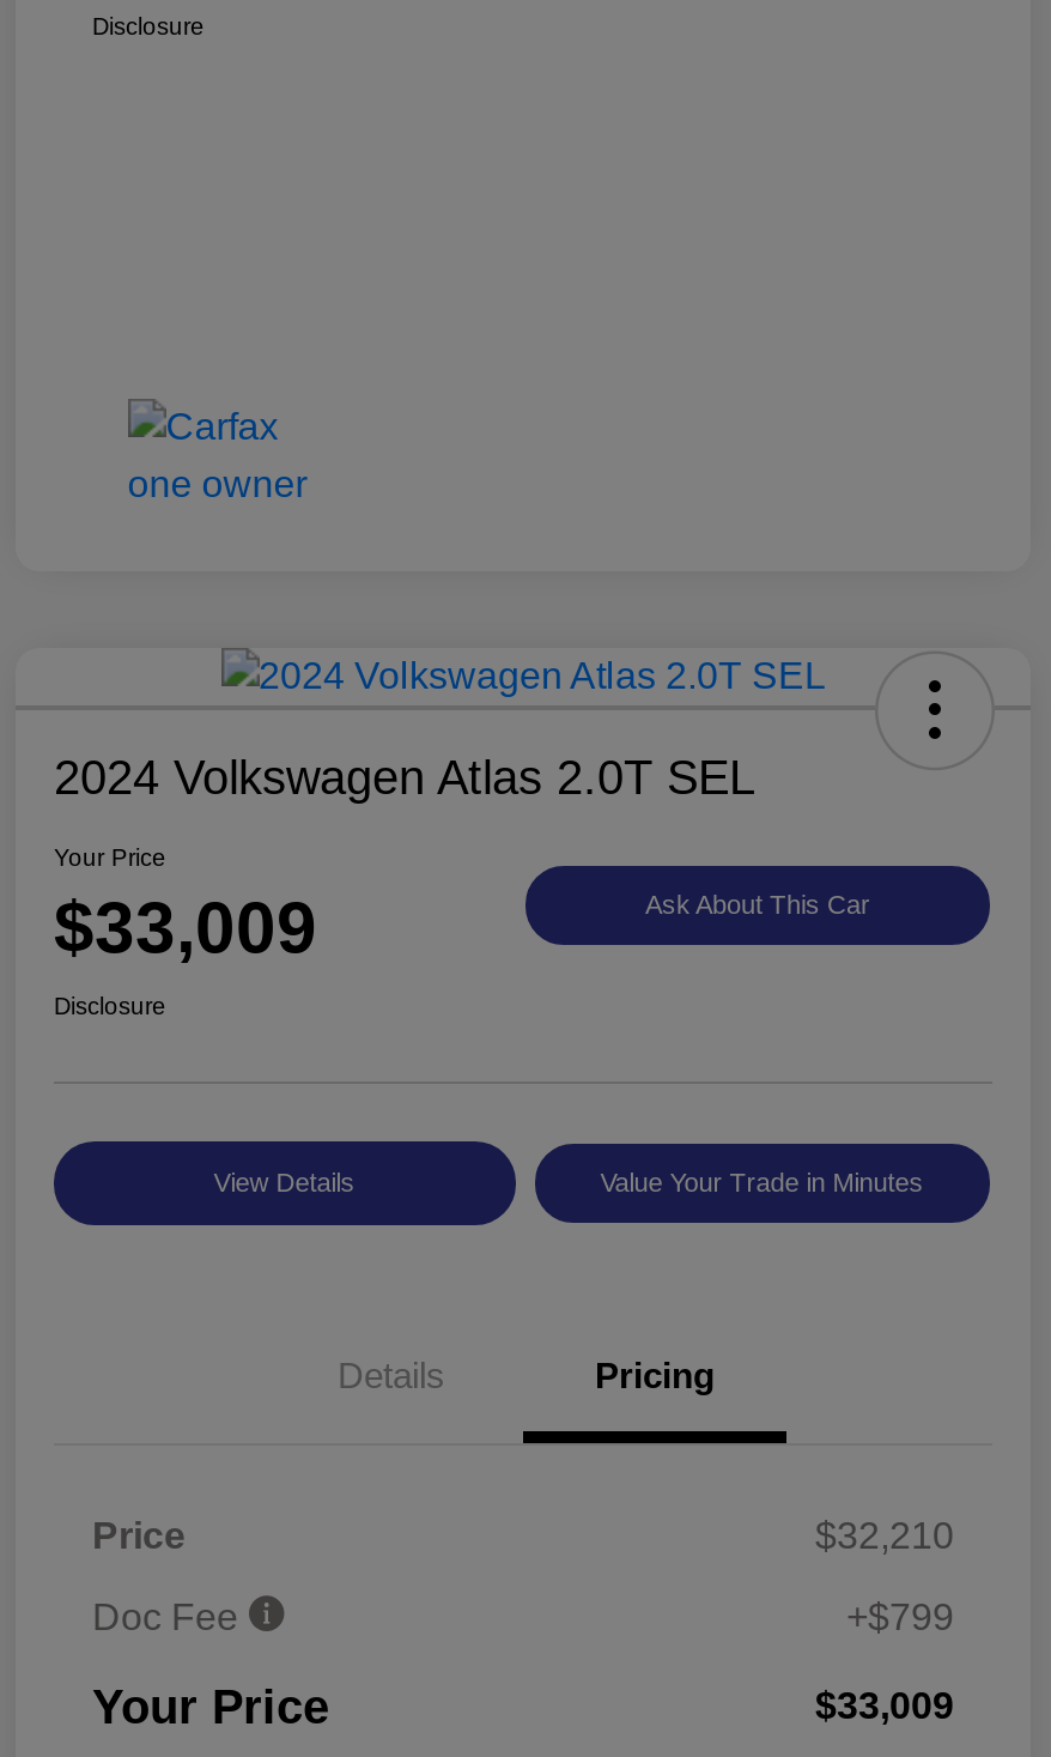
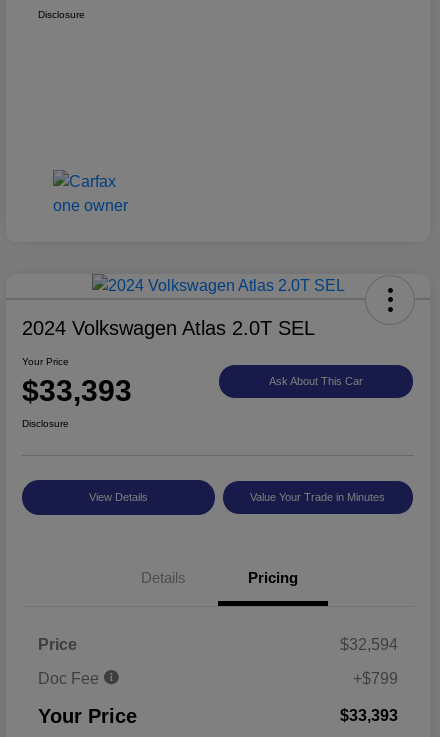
[54,888,317,967] $33,009 -> [22,374,132,407] $33,393
[815,1516,954,1556] $32,210 -> [340,636,398,653] $32,594
[815,1686,954,1726] $33,009 -> [340,707,398,724] $33,393

